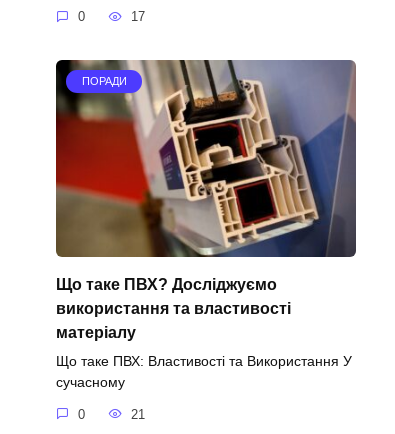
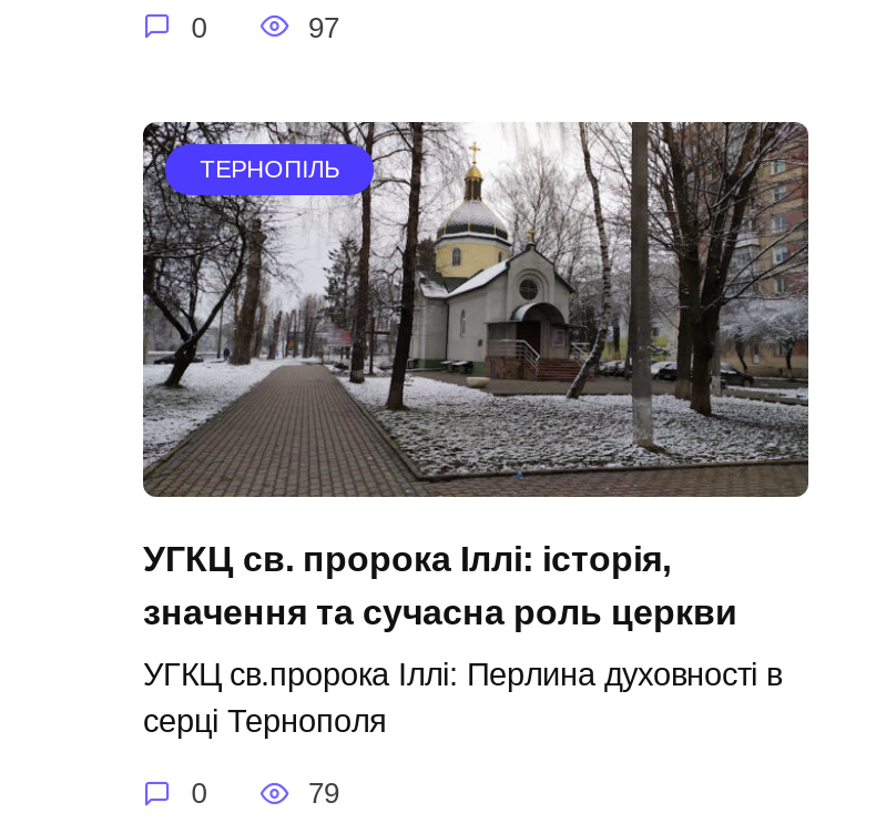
[130,9,144,24] 17 -> [308,10,339,44] 97
[56,59,356,258] [image] | ПОРАДИ -> [141,121,808,498] [image] | ТЕРНОПІЛЬ
[56,276,291,341] Що таке ПВХ? Досліджуємо | використання та властивості | матеріалу -> [143,540,737,630] УГКЦ св. пророка Іллі: історія, | значення та сучасна роль церкви
[56,353,352,390] Що таке ПВХ: Властивості та Використання У | сучасному -> [143,658,782,740] УГКЦ св.пророка Іллі: Перлина духовності в | серці Тернополя
[130,407,144,422] 21 -> [308,777,339,810] 79

